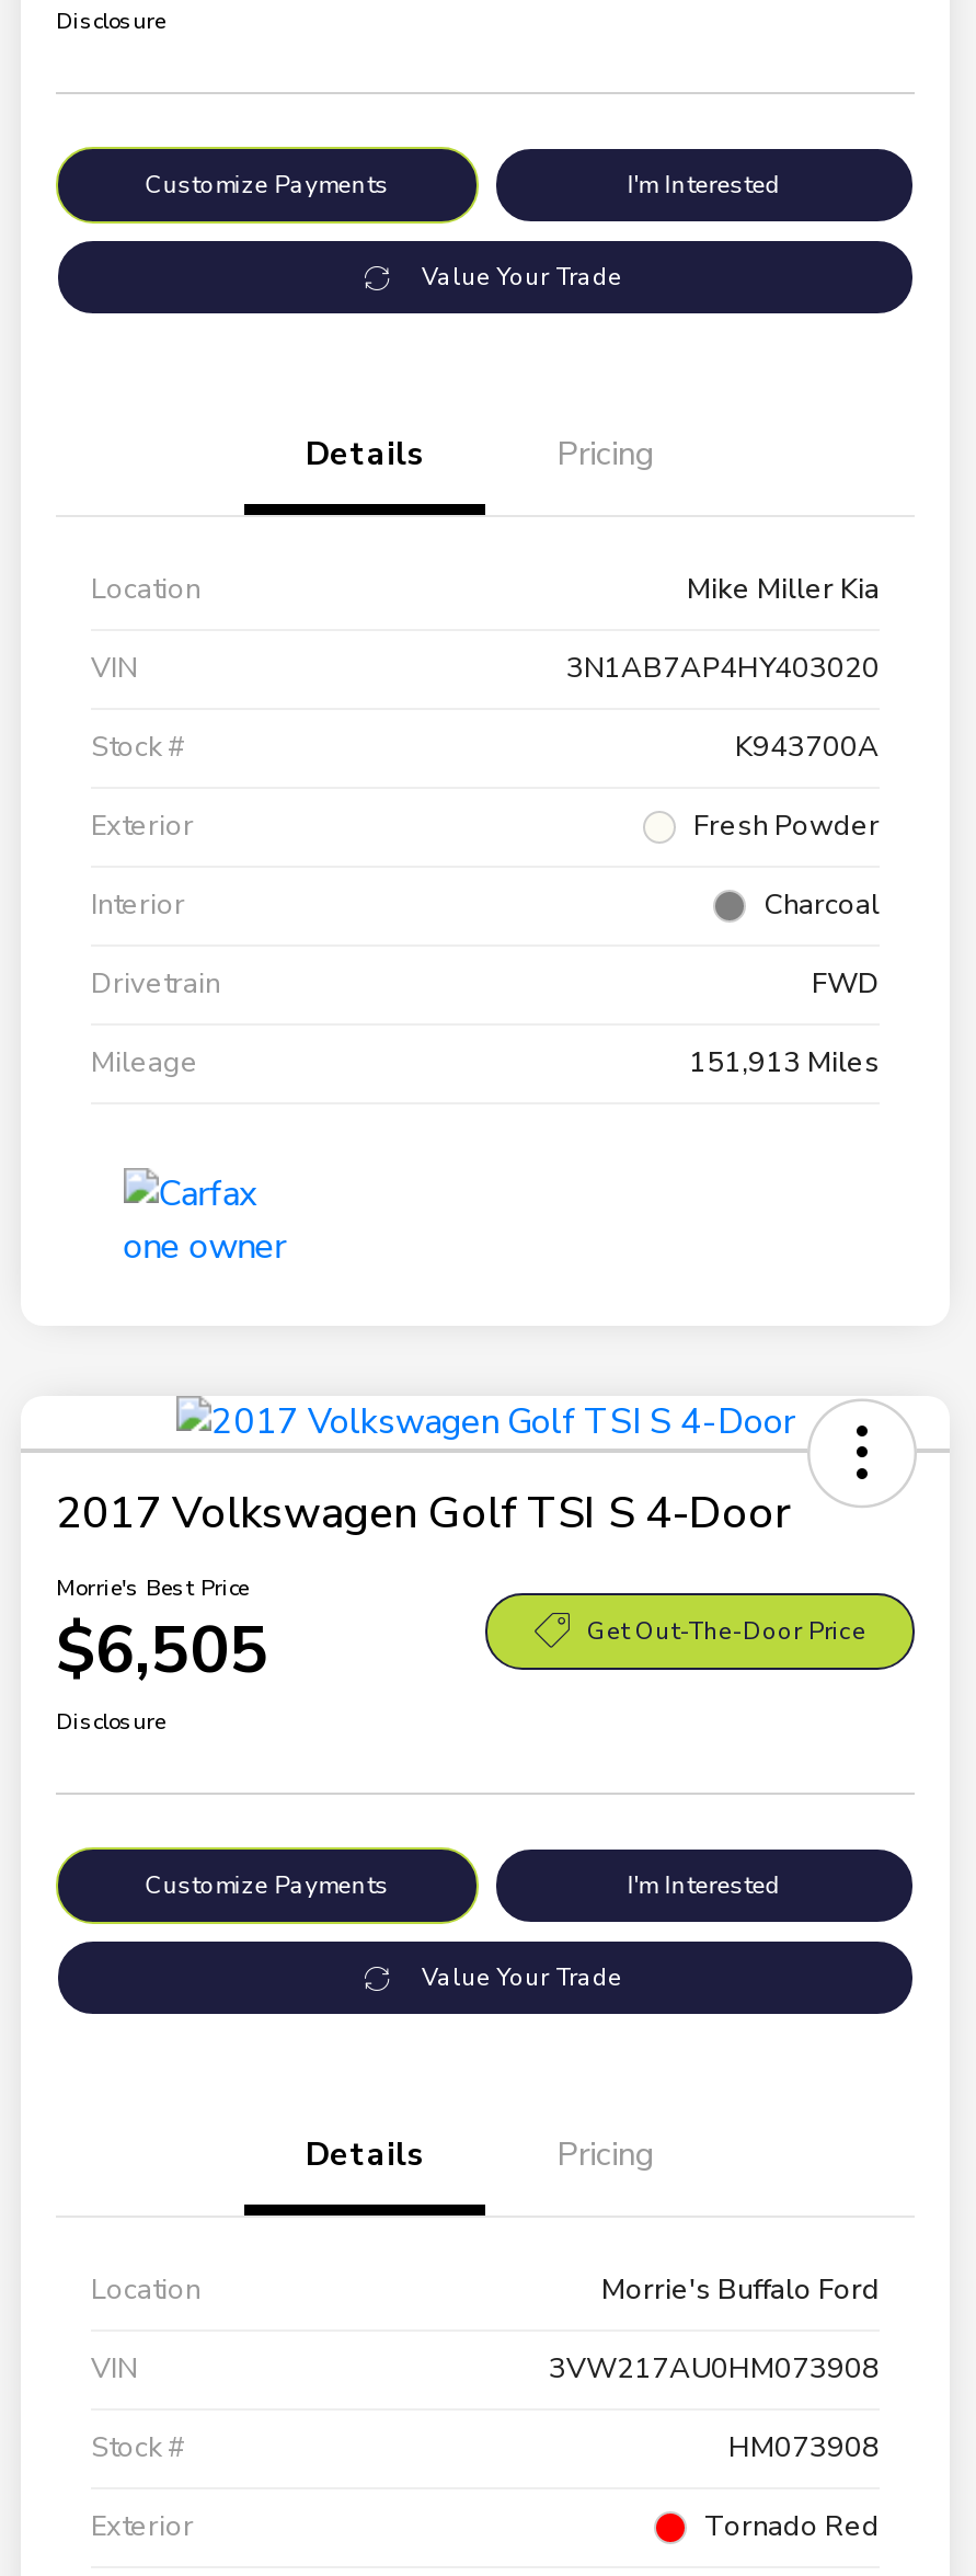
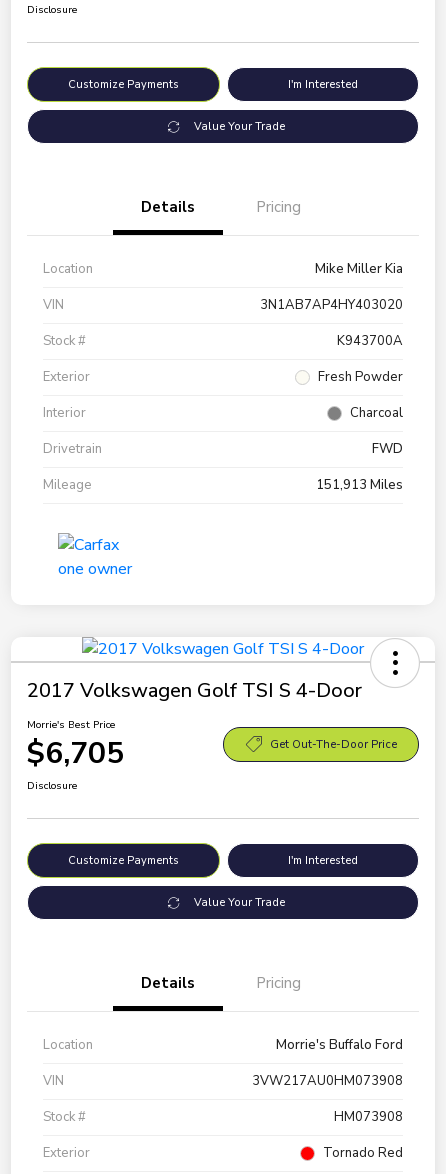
[56,1607,268,1697] $6,505 -> [27,733,124,774] $6,705

